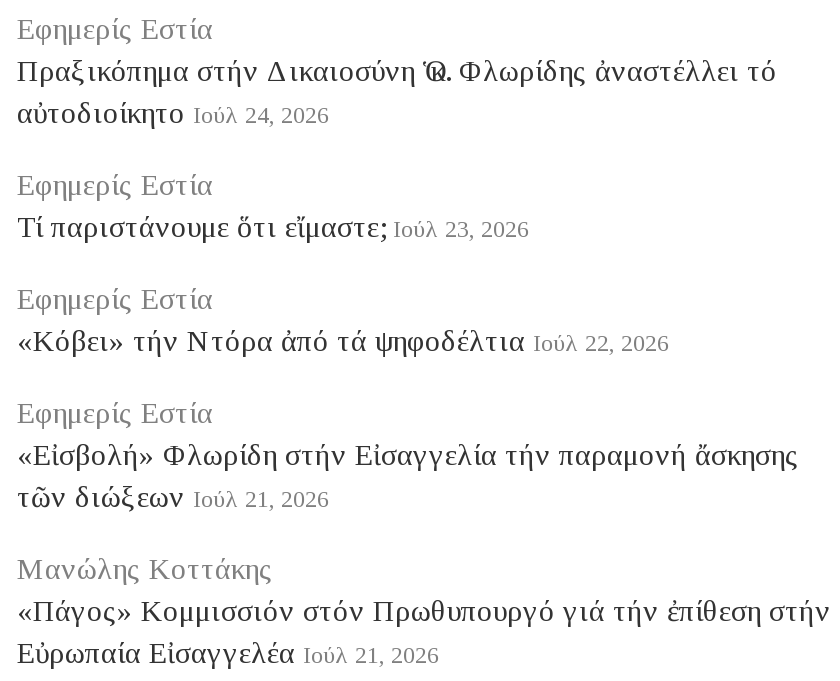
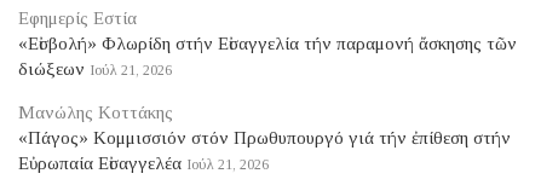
[17,54,799,512] Πραξικόπημα στήν Δικαιοσύνη Ὁ κ. Φλωρίδης ἀναστέλλει τό | αὐτοδιοίκητο Ιούλ 24, 2026 | Εφημερίς Εστία | Τί παριστάνουμε ὅτι εἴμαστε; Ιούλ 23, 2026 | Εφημερίς Εστία | «Κόβει» τήν Ντόρα ἀπό τά ψηφοδέλτια Ιούλ 22, 2026 | Εφημερίς Εστία | «Εἰσβολή» Φλωρίδη στήν Εἰσαγγελία τήν παραμονή ἄσκησης | τῶν διώξεων Ιούλ 21, 2026 -> [18,33,517,78] «Εἰσβολή» Φλωρίδη στήν Εἰσαγγελία τήν παραμονή ἄσκησης τῶν | διώξεων Ιούλ 21, 2026

